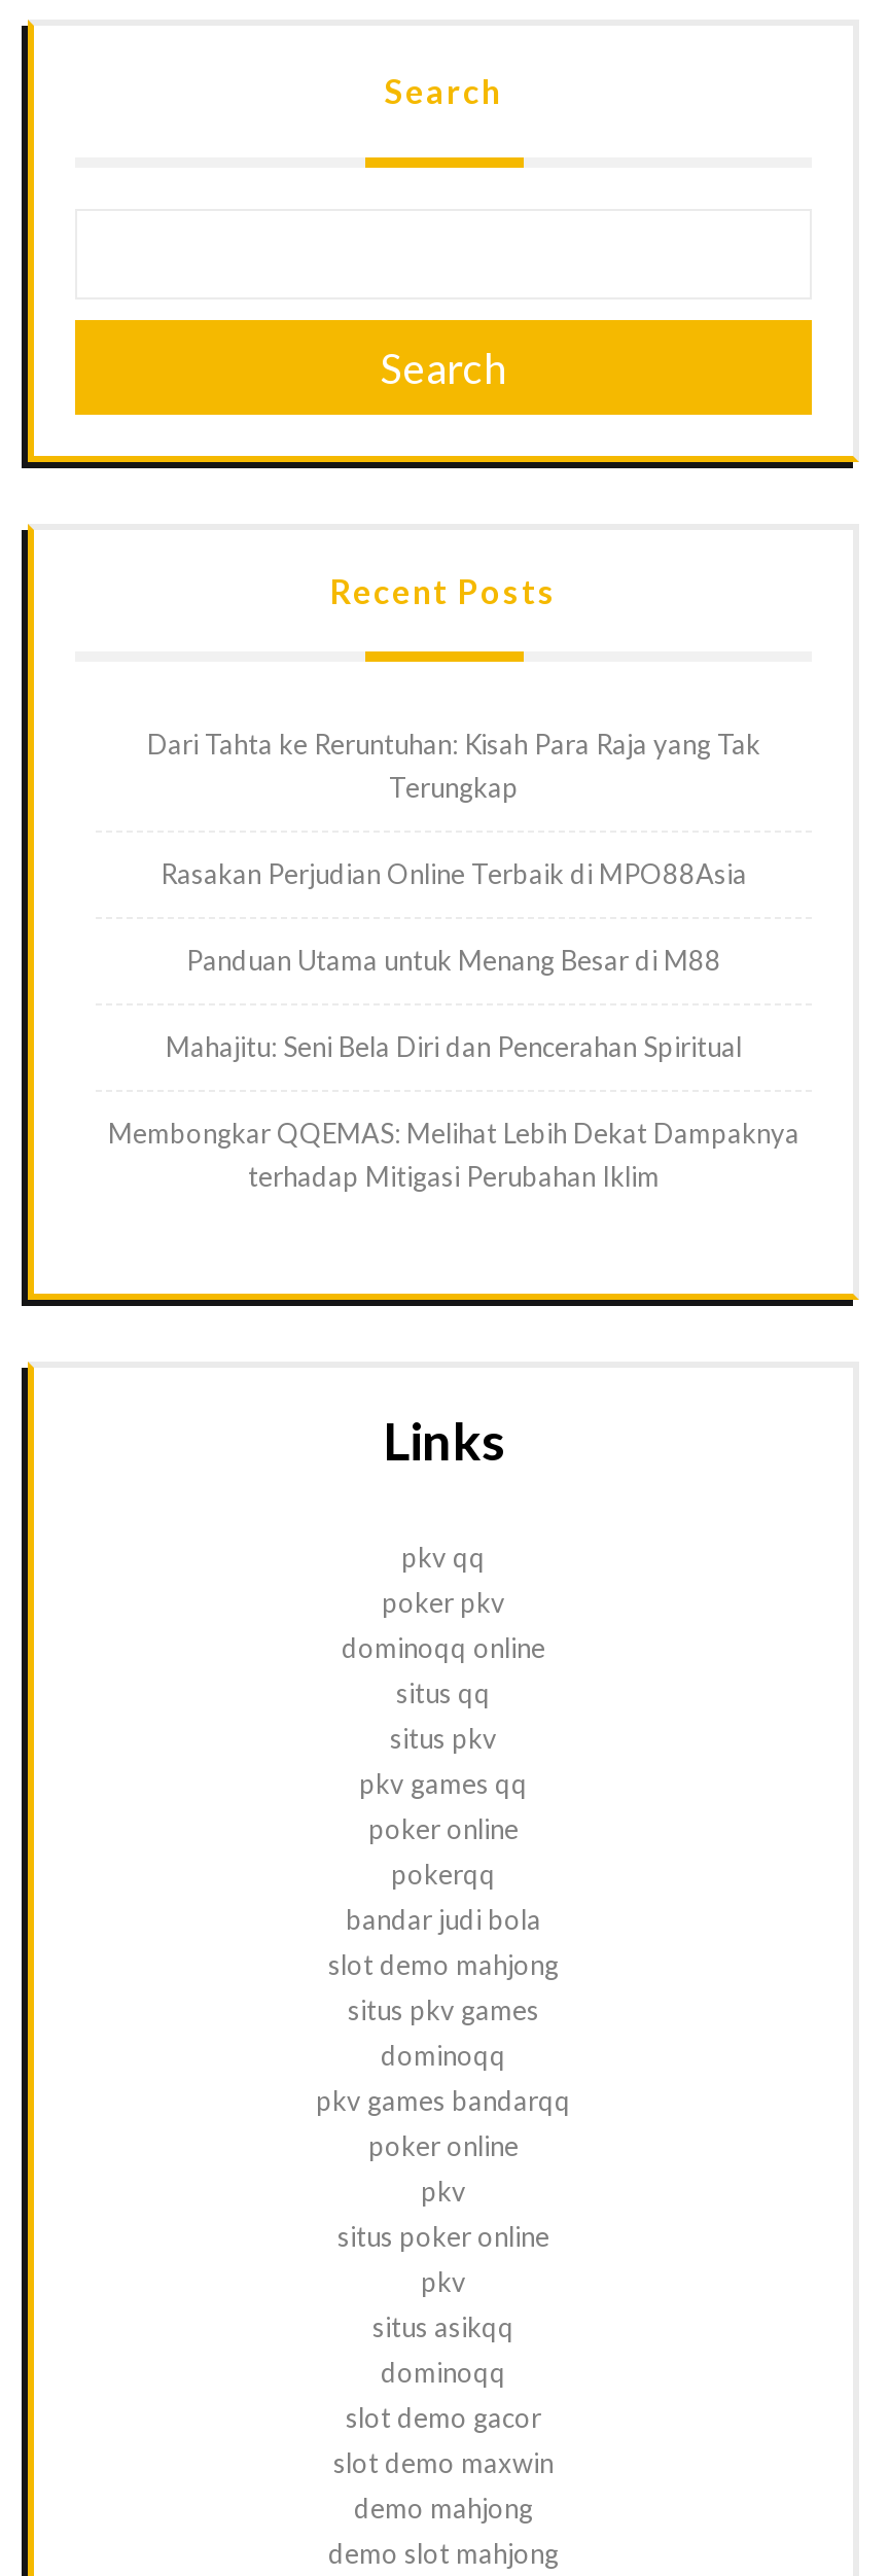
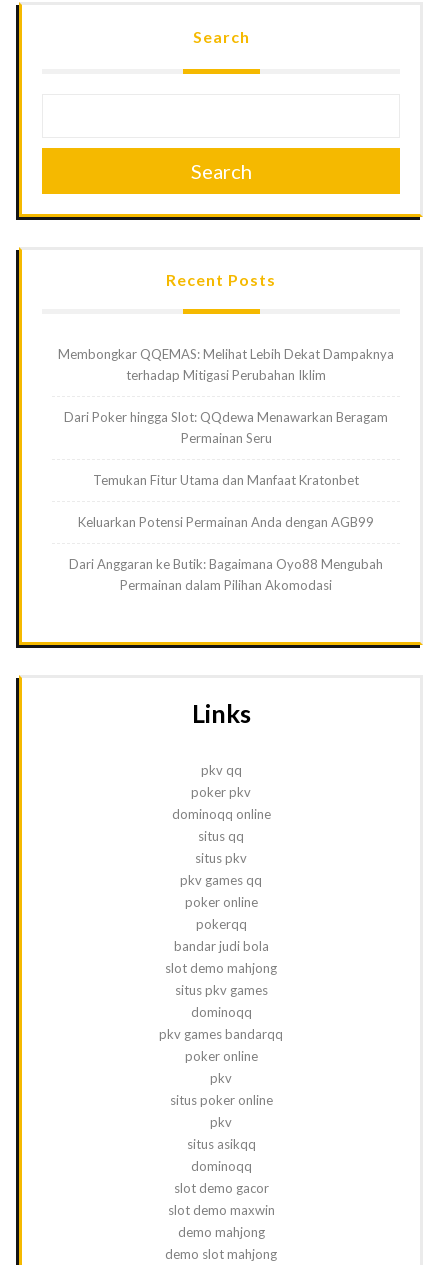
[147,727,760,1062] Dari Tahta ke Reruntuhan: Kisah Para Raja yang Tak | Terungkap | Rasakan Perjudian Online Terbaik di MPO88Asia | Panduan Utama untuk Menang Besar di M88 | Mahajitu: Seni Bela Diri dan Pencerahan Spiritual -> none
moved [108,1116,799,1192] -> [58,346,394,383]: Membongkar QQEMAS: Melihat Lebih Dekat Dampaknya | terhadap Mitigasi Perubahan Iklim
none -> [64,409,388,593] Dari Poker hingga Slot: QQdewa Menawarkan Beragam | Permainan Seru | Temukan Fitur Utama dan Manfaat Kratonbet | Keluarkan Potensi Permainan Anda dengan AGB99 | Dari Anggaran ke Butik: Bagaimana Oyo88 Mengubah | Permainan dalam Pilihan Akomodasi

